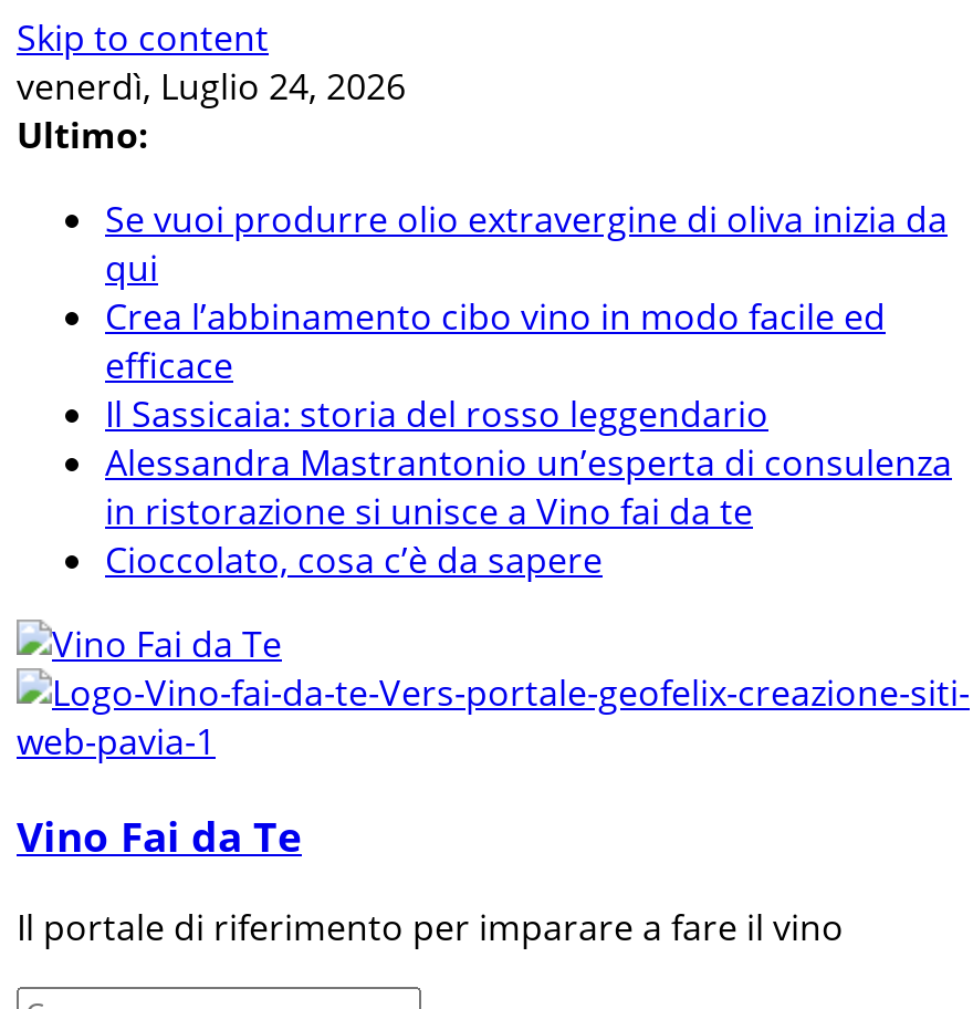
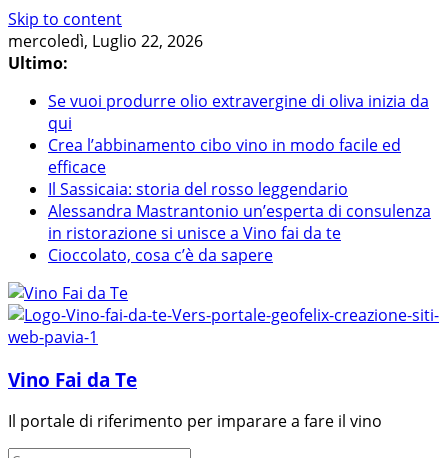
[17,62,406,111] venerdì, Luglio 24, 2026 -> [8,30,203,52] mercoledì, Luglio 22, 2026

